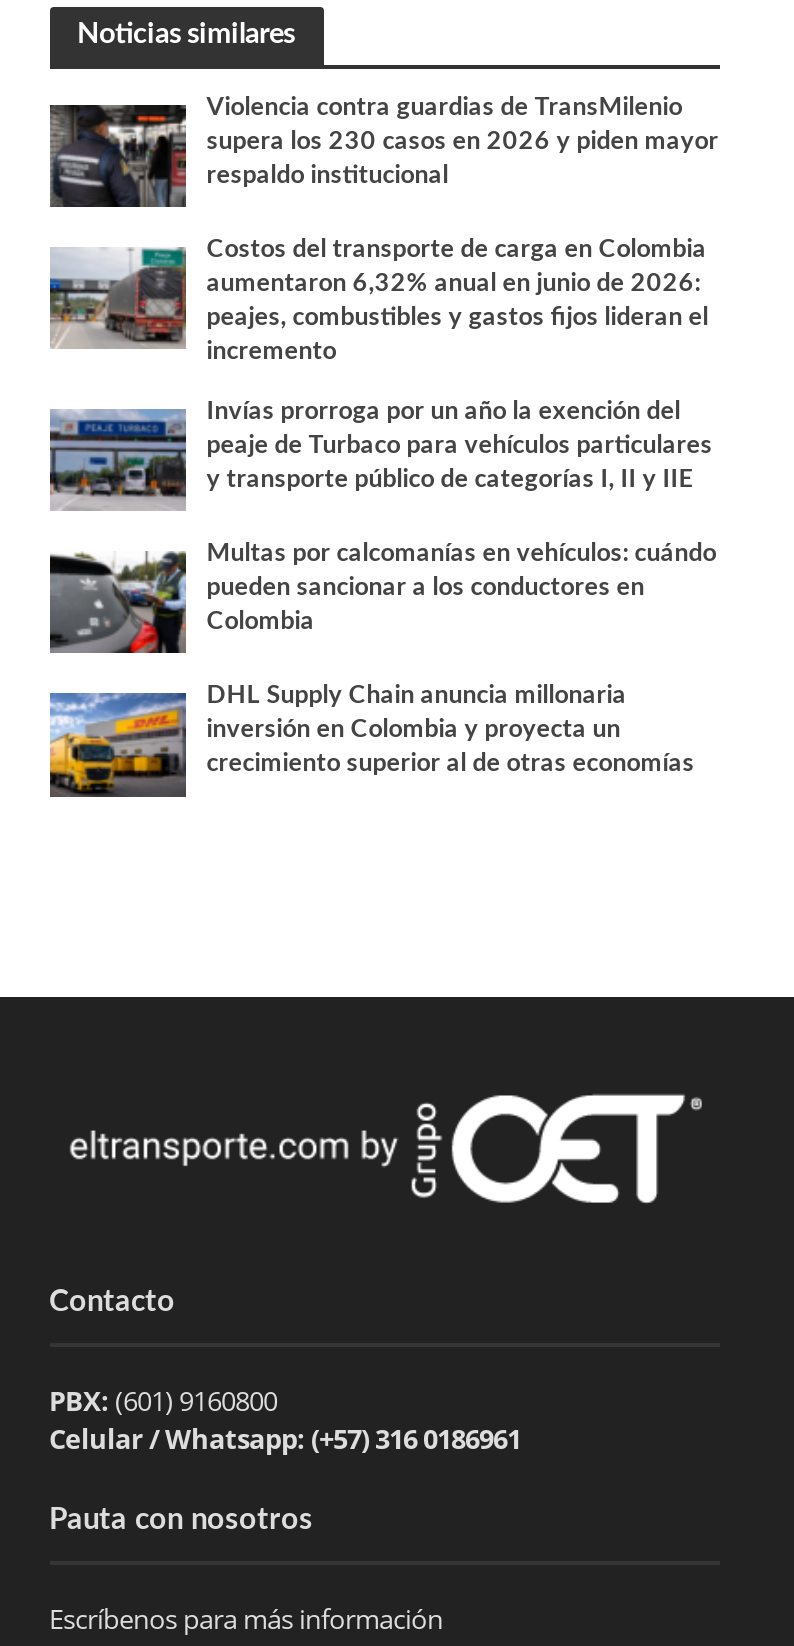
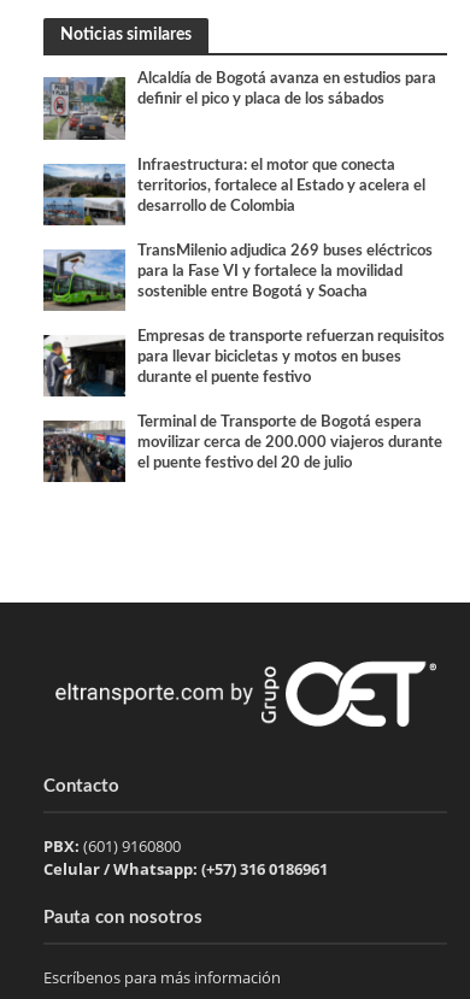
[48,96,718,207] [image] | Violencia contra guardias de TransMilenio | supera los 230 casos en 2026 y piden mayor | respaldo institucional -> [43,72,436,141] [image] | Alcaldía de Bogotá avanza en estudios para | definir el pico y placa de los sábados
[50,238,708,364] [image] | Costos del transporte de carga en Colombia | aumentaron 6,32% anual en junio de 2026: | peajes, combustibles y gastos fijos lideran el | incremento -> [43,157,426,227] [image] | Infraestructura: el motor que conecta | territorios, fortalece al Estado y acelera el | desarrollo de Colombia
[50,400,712,511] [image] | Invías prorroga por un año la exención del | peaje de Turbaco para vehículos particulares | y transporte público de categorías I, II y IIE -> [43,243,433,311] [image] | TransMilenio adjudica 269 buses eléctricos | para la Fase VI y fortalece la movilidad | sostenible entre Bogotá y Soacha
[48,542,716,655] [image] | Multas por calcomanías en vehículos: cuándo | pueden sancionar a los conductores en | Colombia -> [43,329,445,398] [image] | Empresas de transporte refuerzan requisitos | para llevar bicicletas y motos en buses | durante el puente festivo
[48,684,694,799] [image] | DHL Supply Chain anuncia millonaria | inversión en Colombia y proyecta un | crecimiento superior al de otras economías -> [42,414,443,483] [image] | Terminal de Transporte de Bogotá espera | movilizar cerca de 200.000 viajeros durante | el puente festivo del 20 de julio

